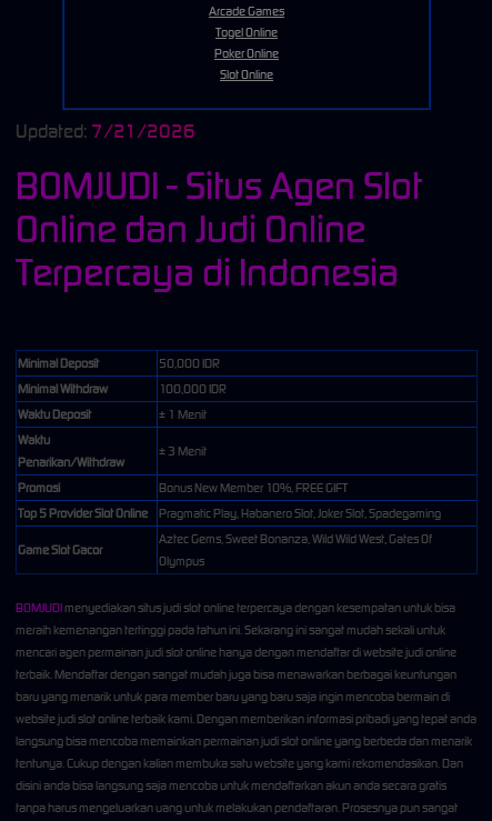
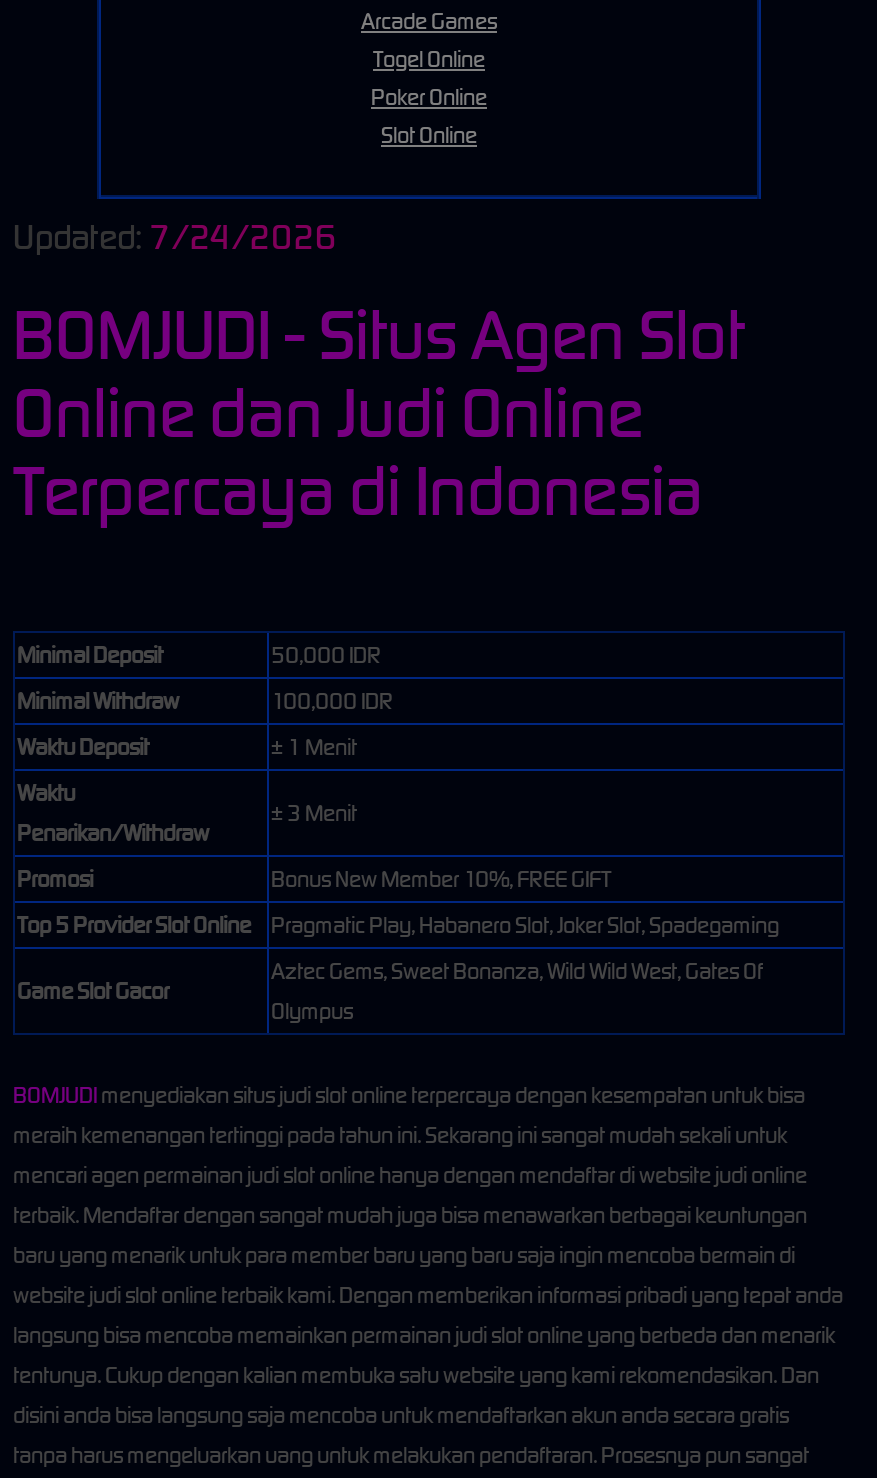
[16,119,195,143] Updated: 7/21/2026 -> [13,214,337,258] Updated: 7/24/2026

